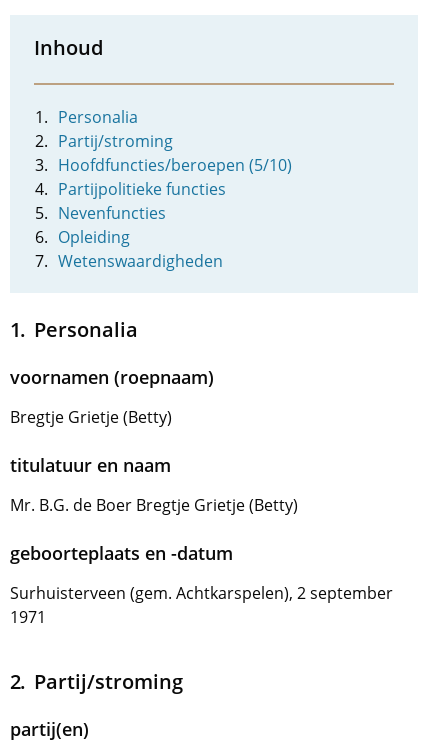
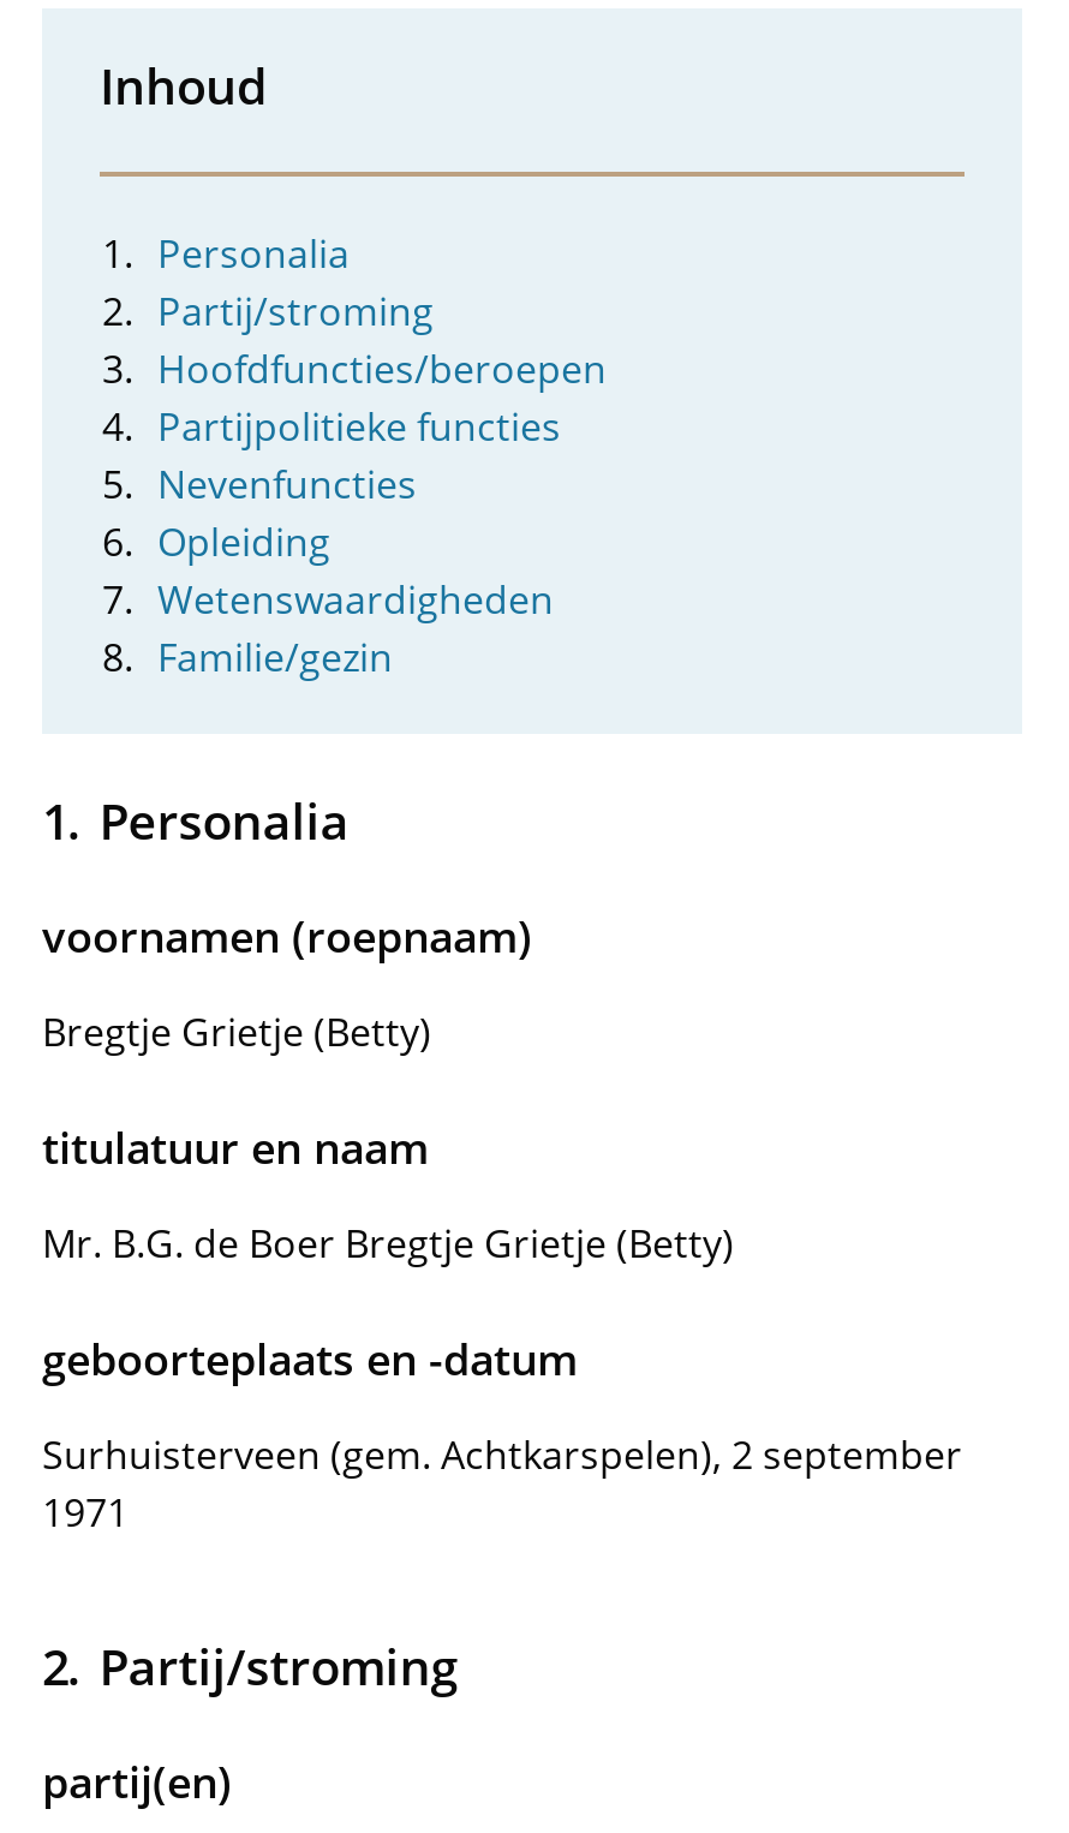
[58,154,292,176] Hoofdfuncties/beroepen (5/10) -> [157,342,607,395] Hoofdfuncties/beroepen
none -> [157,631,393,683] Familie/gezin

